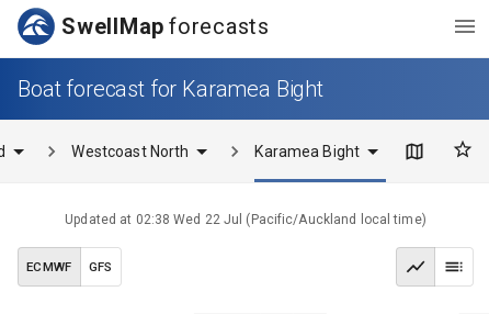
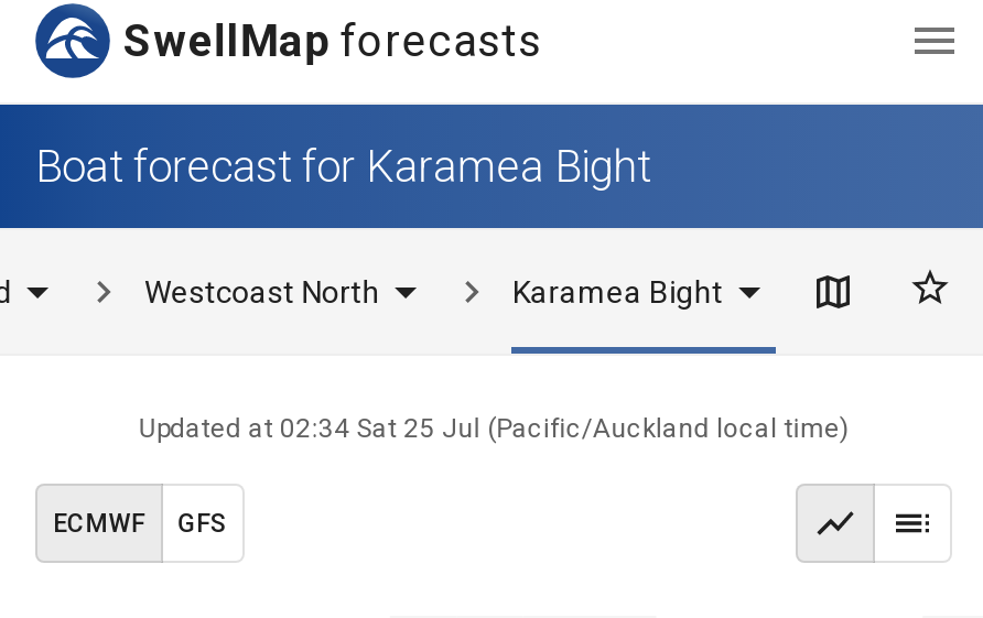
[65,212,426,227] Updated at 02:38 Wed 22 Jul (Pacific/Auckland local time) -> [138,413,849,444] Updated at 02:34 Sat 25 Jul (Pacific/Auckland local time)

